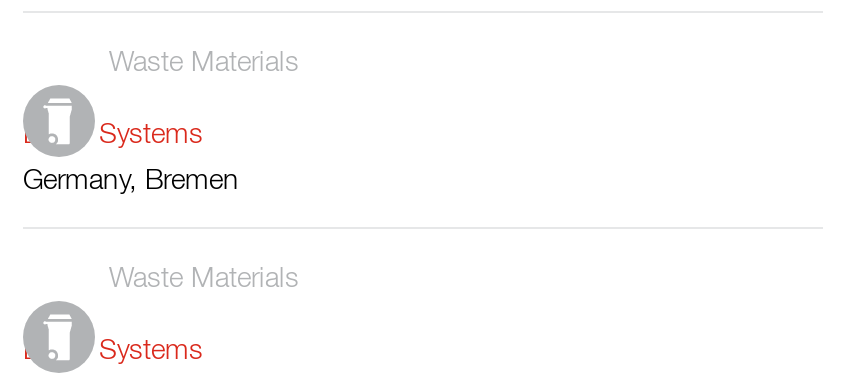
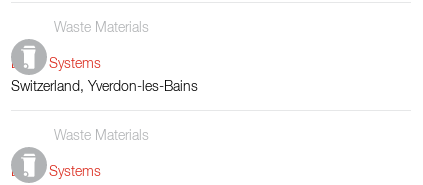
[23,166,239,194] Germany, Bremen -> [11,80,198,94] Switzerland, Yverdon-les-Bains

